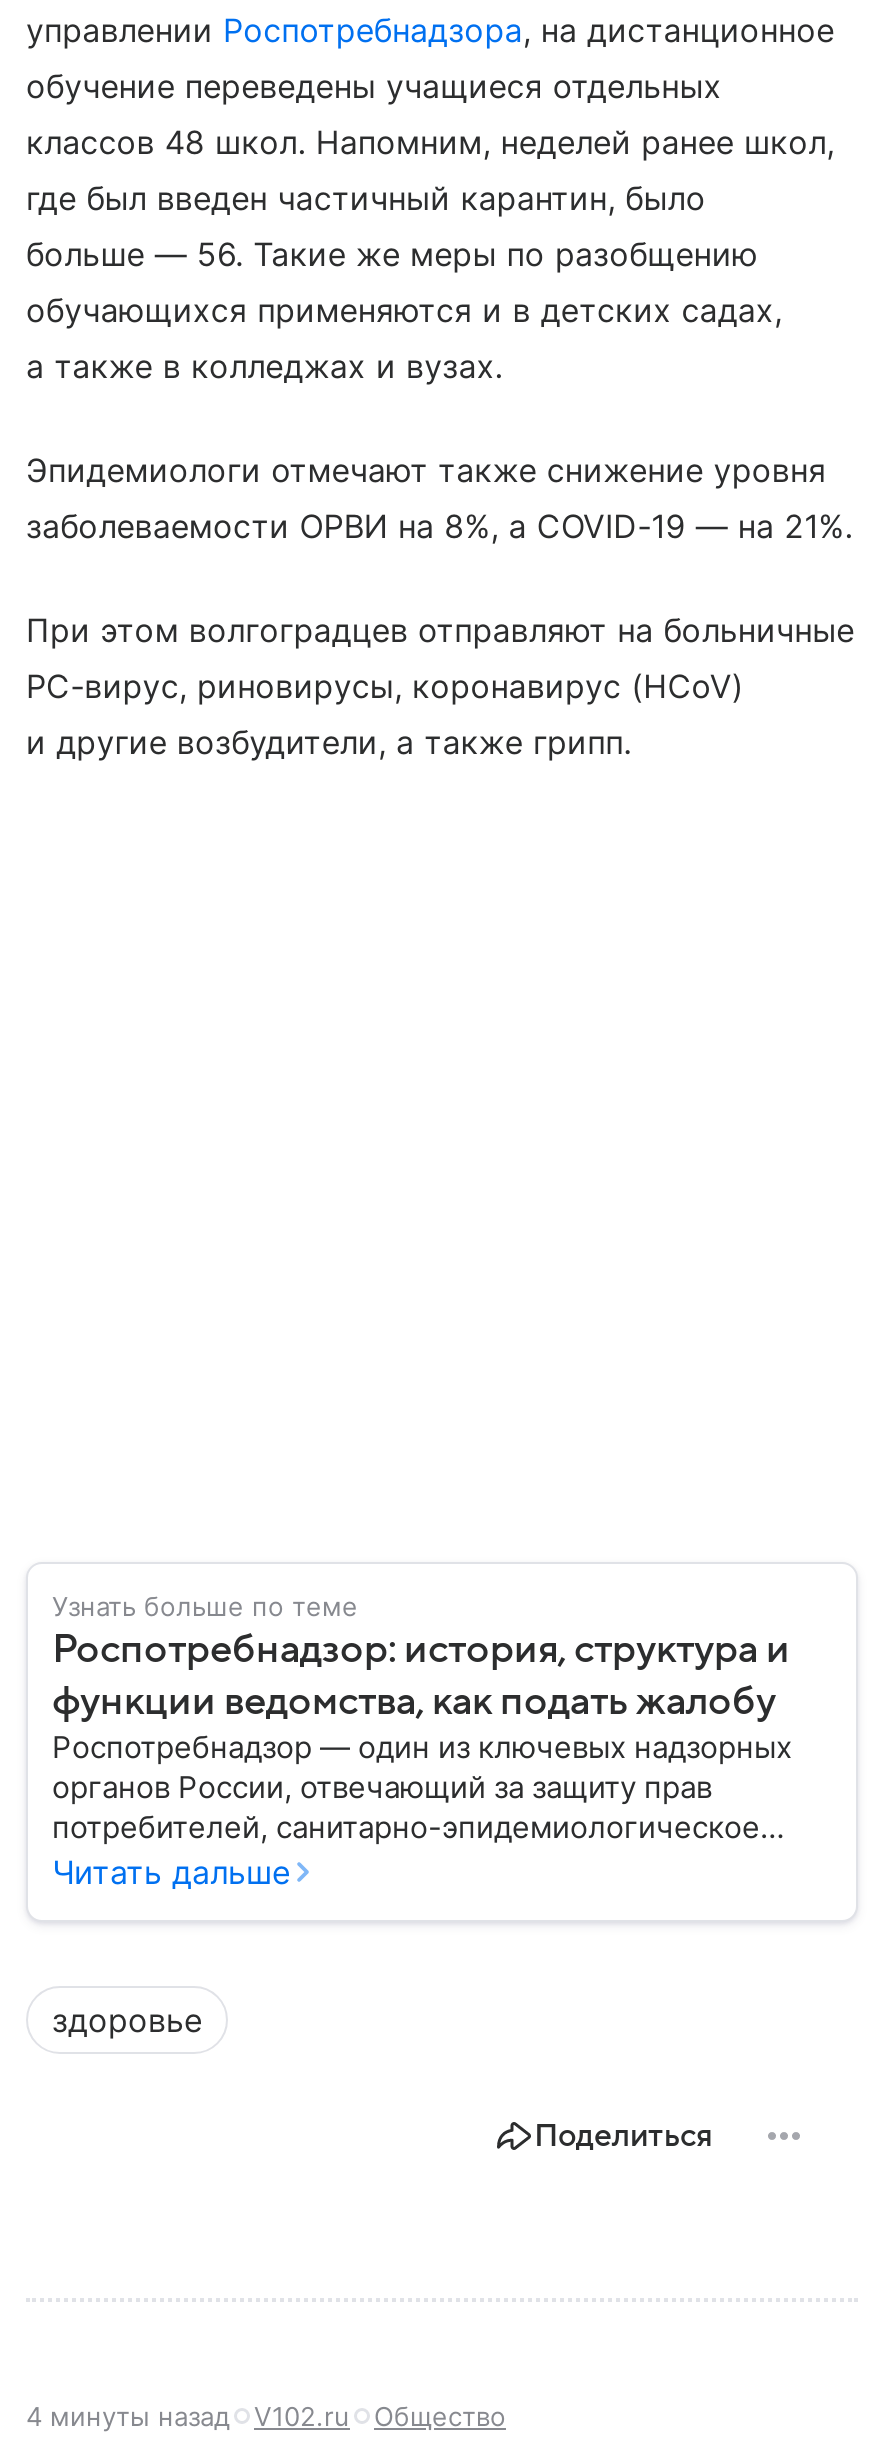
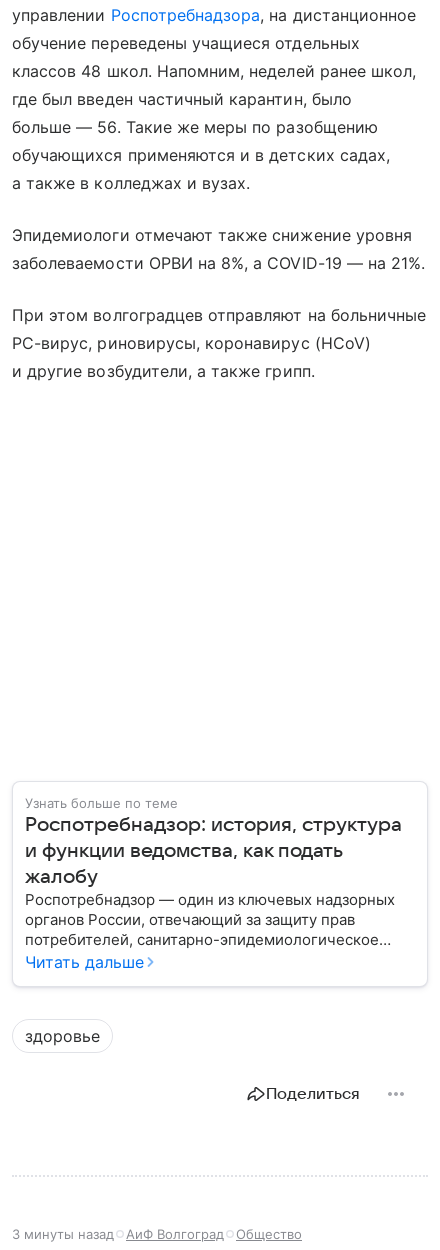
[26,2400,350,2432] 4 минуты назад | V102.ru -> [12,1226,224,1242] 3 минуты назад | АиФ Волгоград

